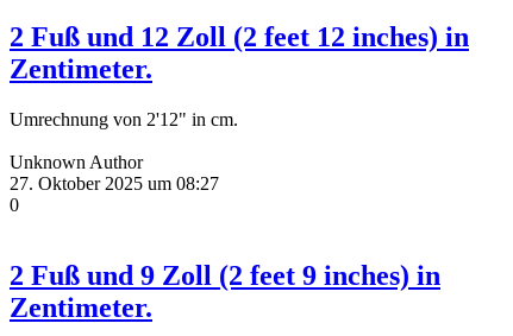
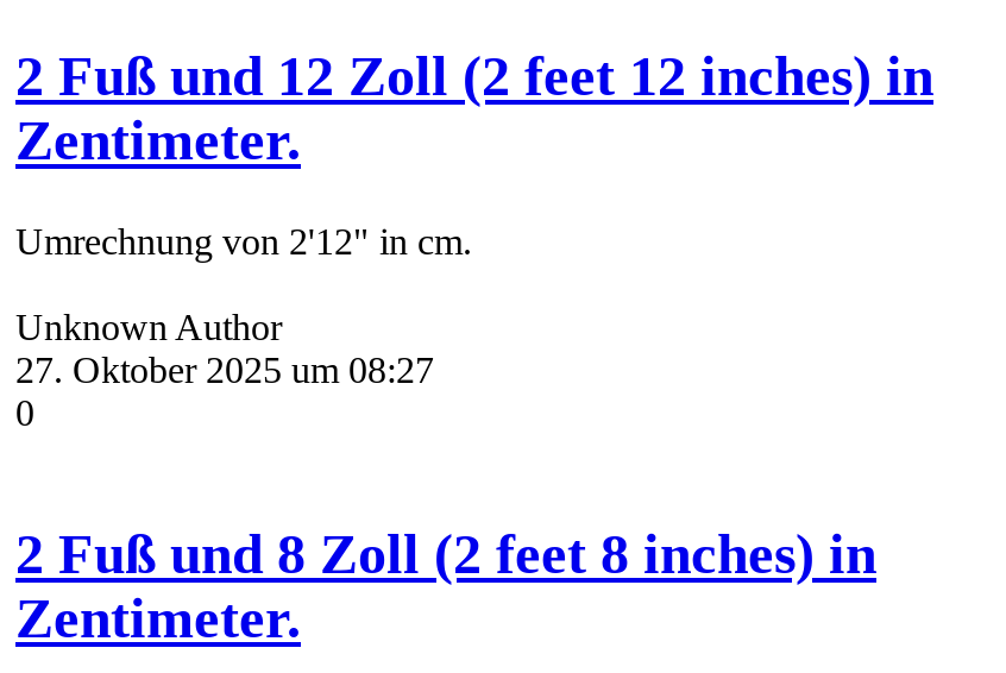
[10,260,440,291] 2 Fuß und 9 Zoll (2 feet 9 inches) in -> [15,524,876,586] 2 Fuß und 8 Zoll (2 feet 8 inches) in

